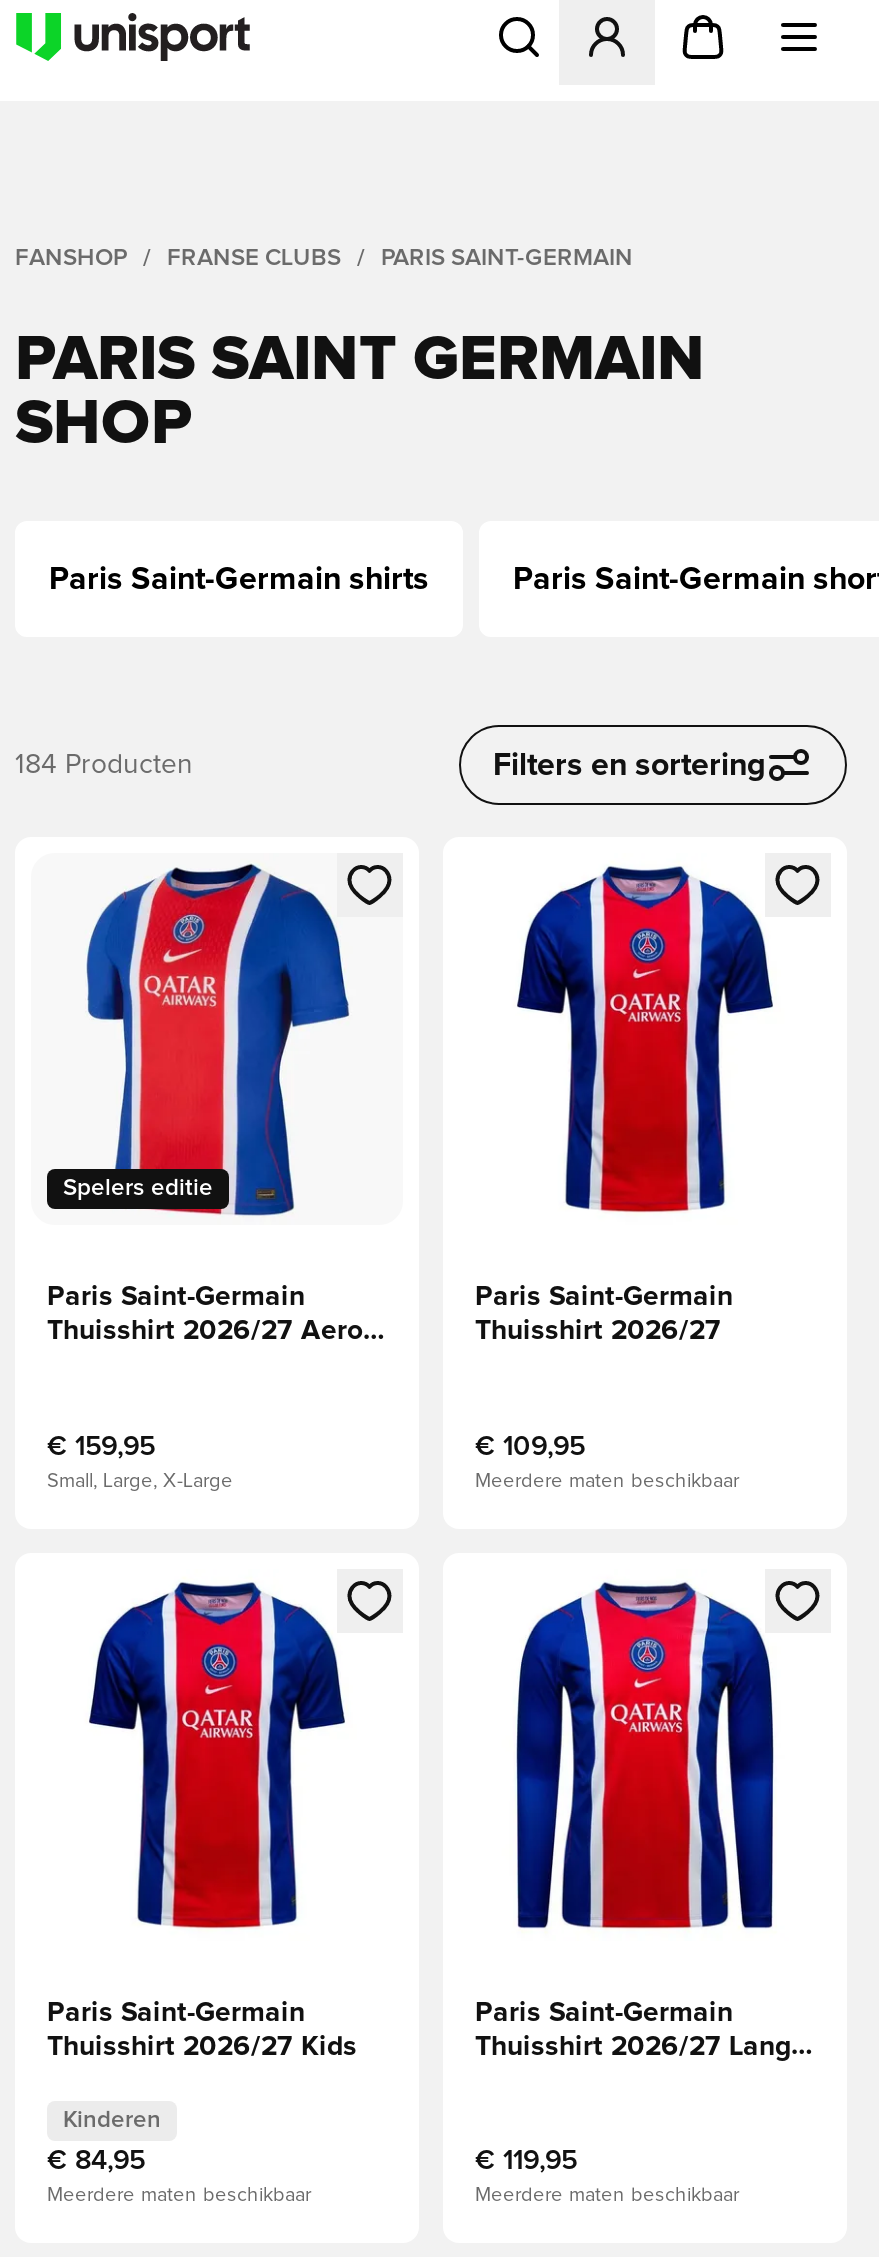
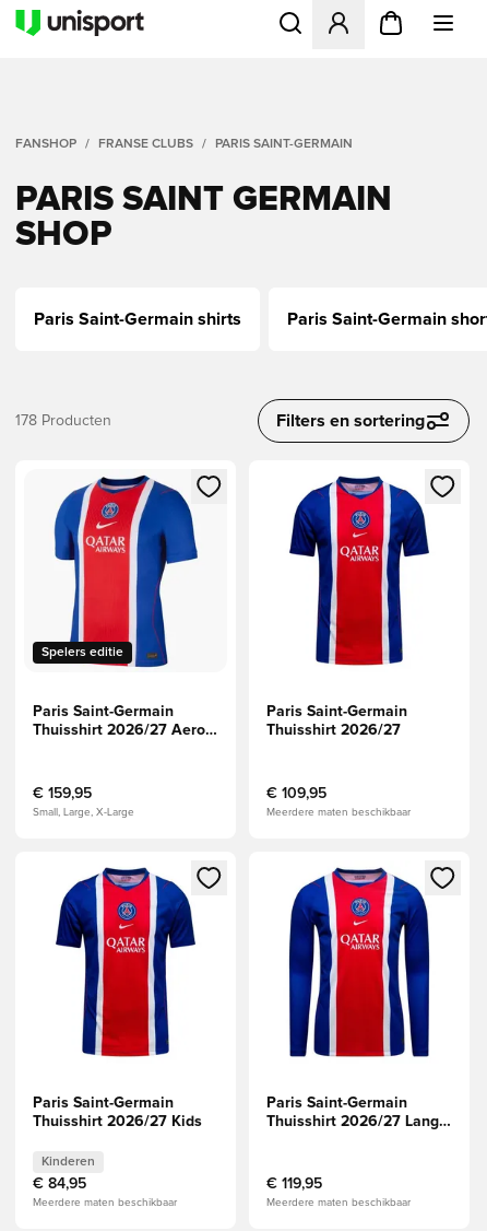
[15,751,193,779] 184 Producten -> [15,413,111,429] 178 Producten

